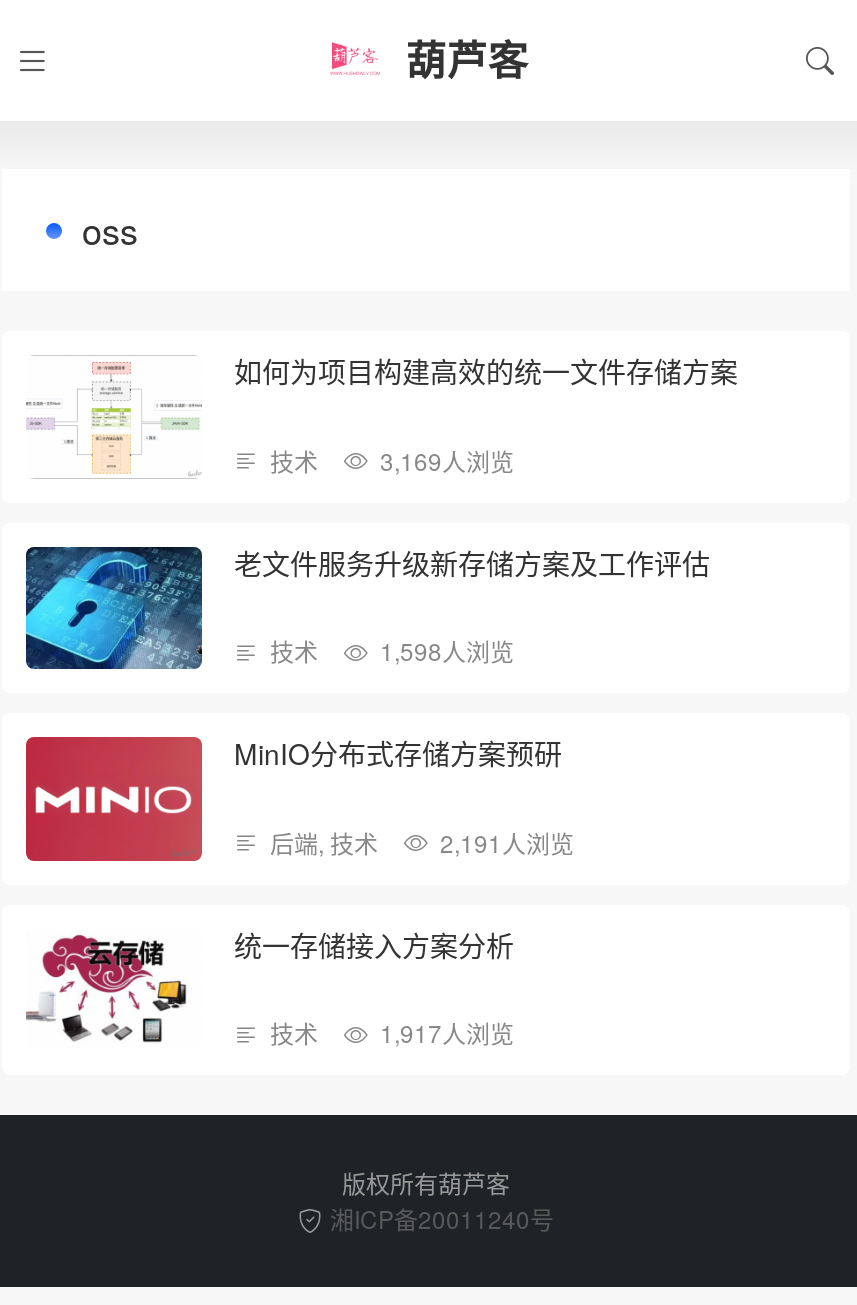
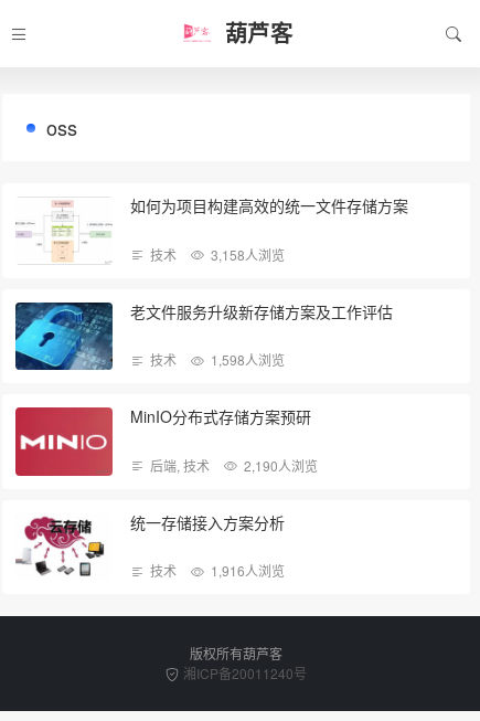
[270,442,514,476] 技术 3,169人浏览 -> [150,245,285,263] 技术 3,158人浏览
[270,825,574,859] 后端,技术 2,191人浏览 -> [150,456,318,475] 后端,技术 2,190人浏览
[270,1016,514,1050] 技术 1,917人浏览 -> [150,561,285,580] 技术 1,916人浏览

